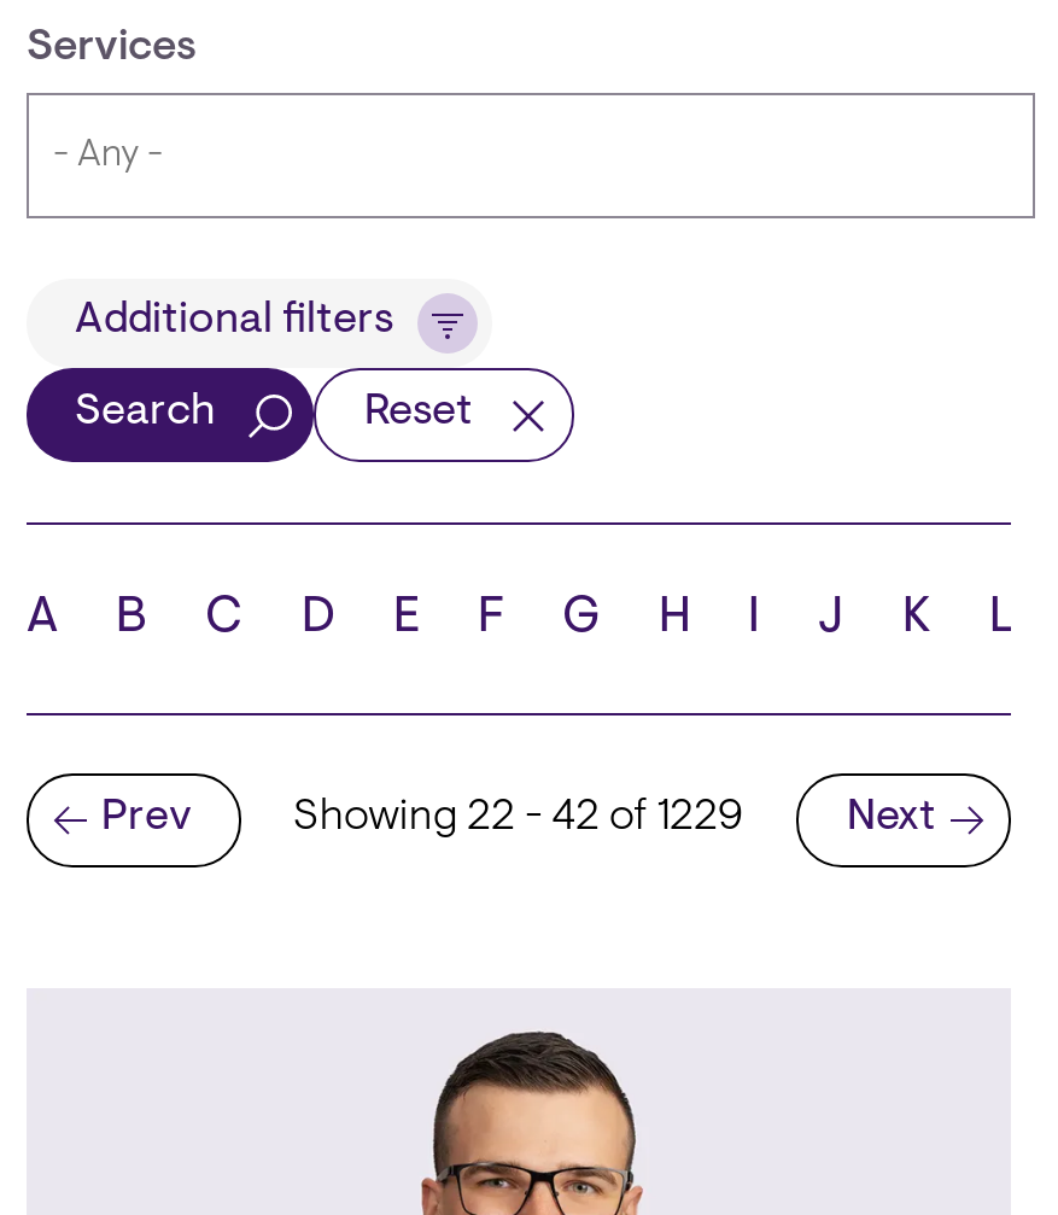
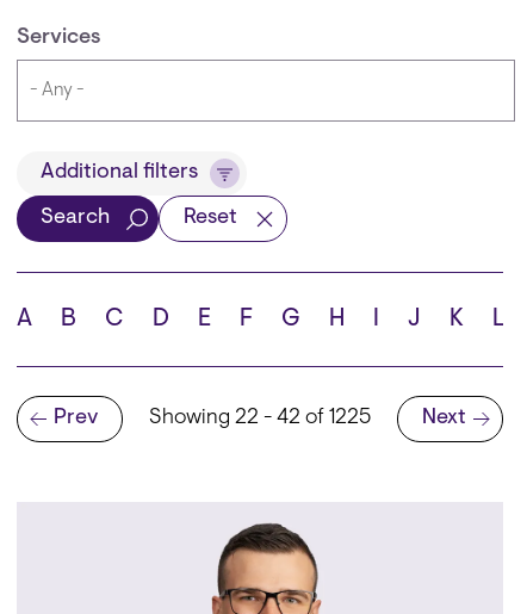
[293,798,744,841] Showing 22 - 42 of 1229 -> [149,408,371,429] Showing 22 - 42 of 1225

